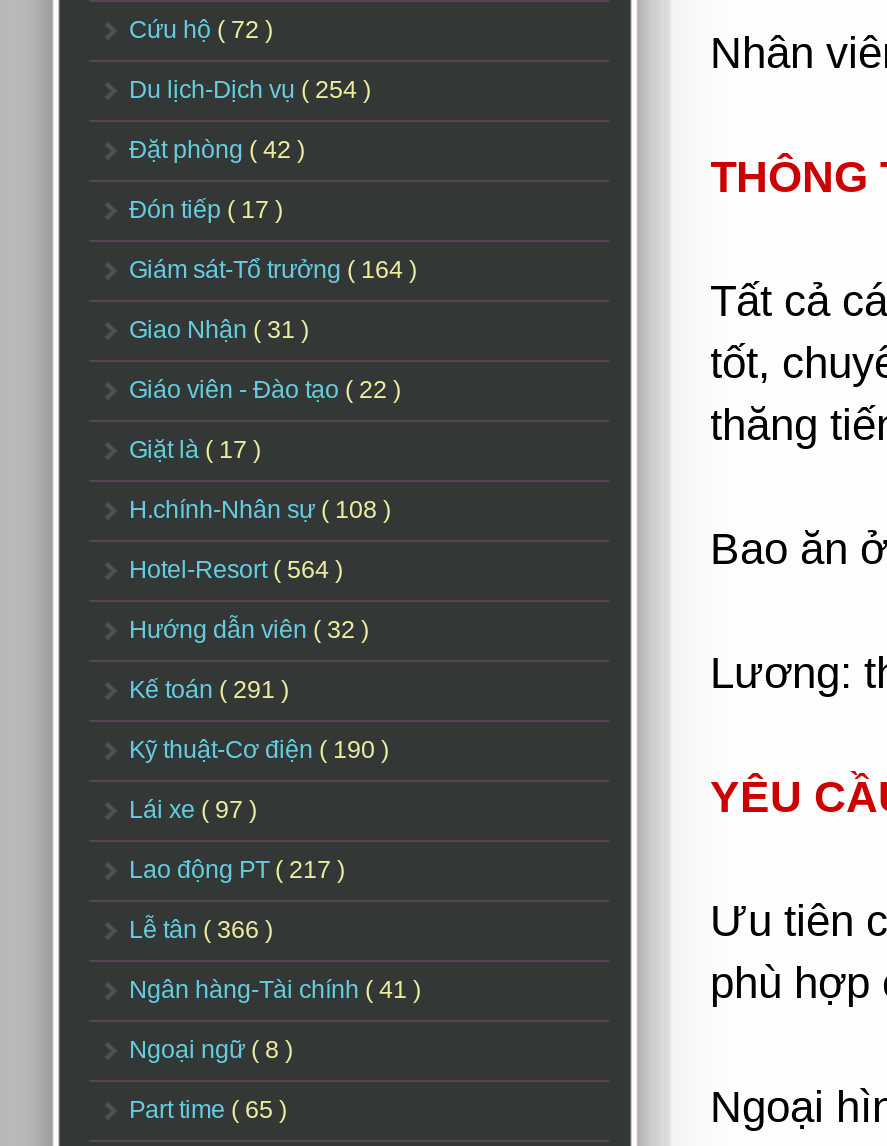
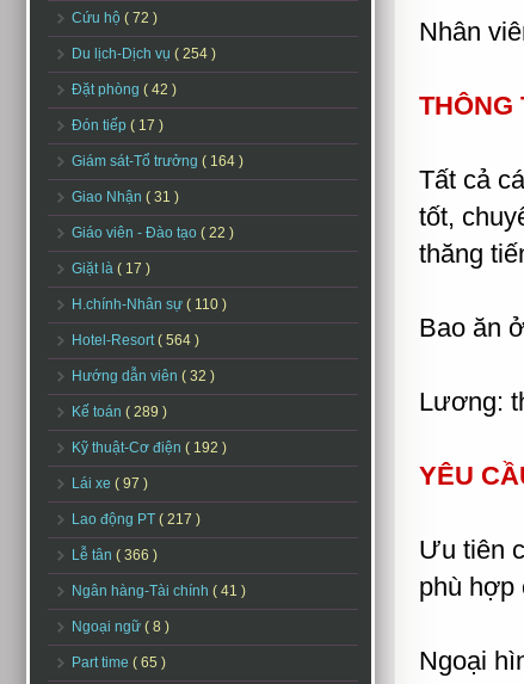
[129,496,391,524] H.chính-Nhân sự ( 108 ) -> [72,296,227,313] H.chính-Nhân sự ( 110 )
[129,676,289,704] Kế toán ( 291 ) -> [72,403,167,420] Kế toán ( 289 )
[129,736,389,764] Kỹ thuật-Cơ điện ( 190 ) -> [72,439,227,456] Kỹ thuật-Cơ điện ( 192 )

